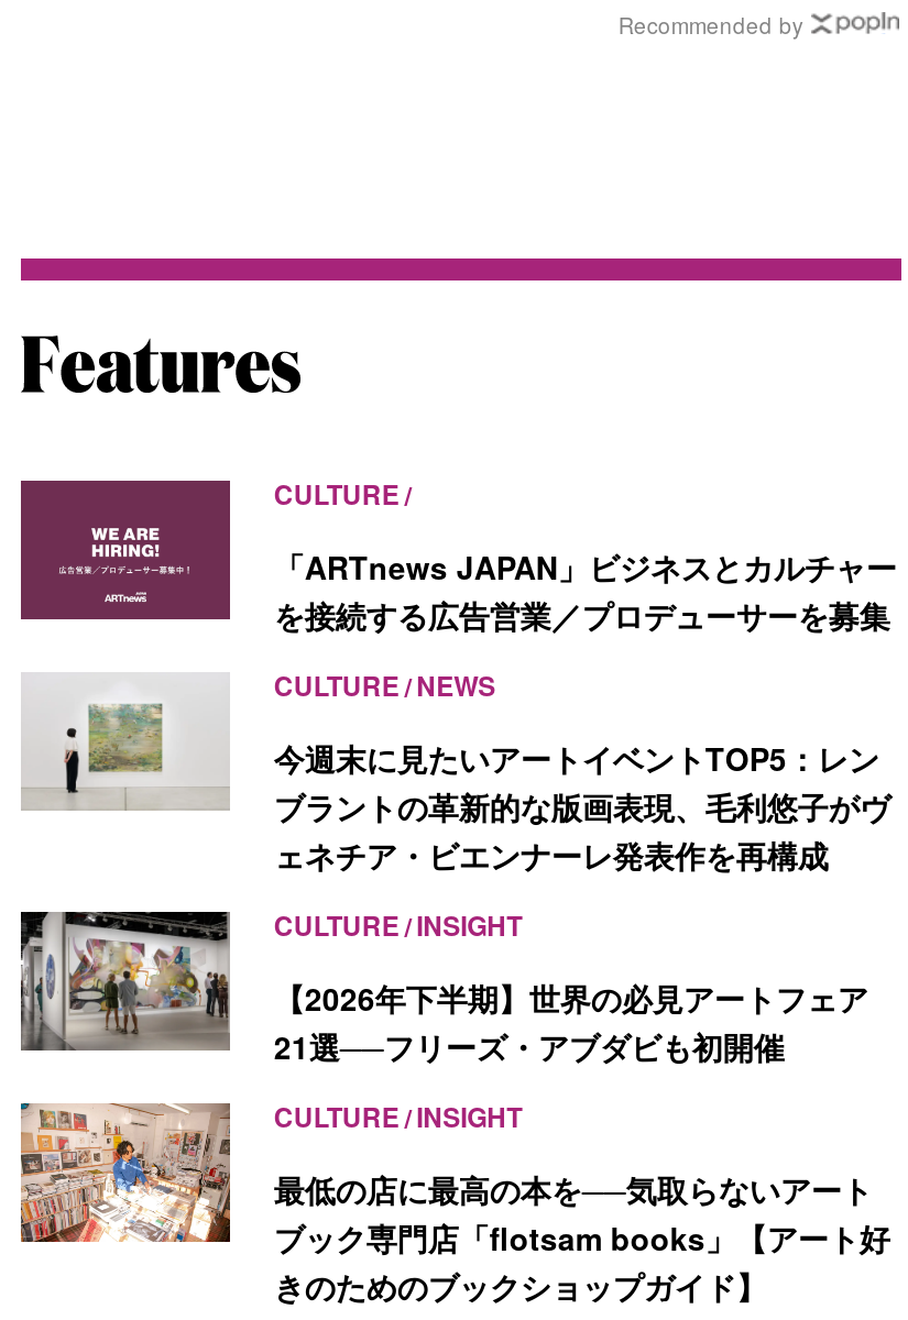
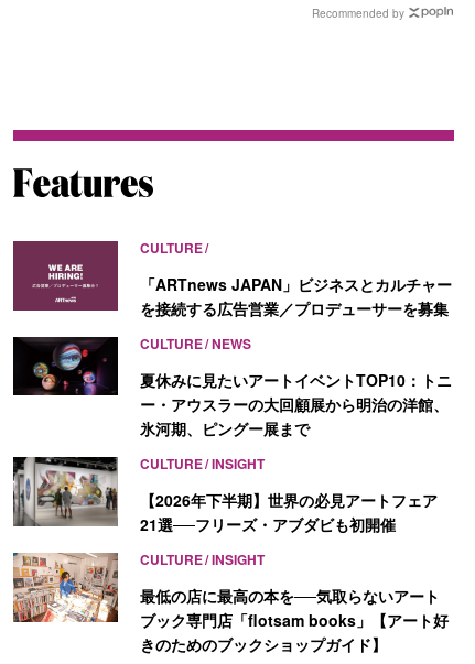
[21,672,890,877] [image] | 今週末に見たいアートイベントTOP5：レン | ブラントの革新的な版画表現、毛利悠子がヴ | ェネチア・ビエンナーレ発表作を再構成 -> [12,336,452,439] [image] | 夏休みに見たいアートイベントTOP10：トニ | ー・アウスラーの大回顧展から明治の洋館、 | 氷河期、ピングー展まで

